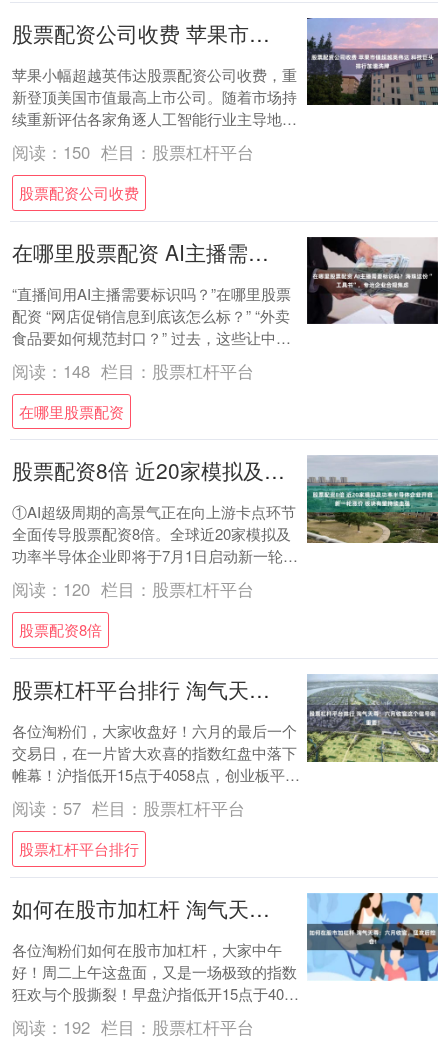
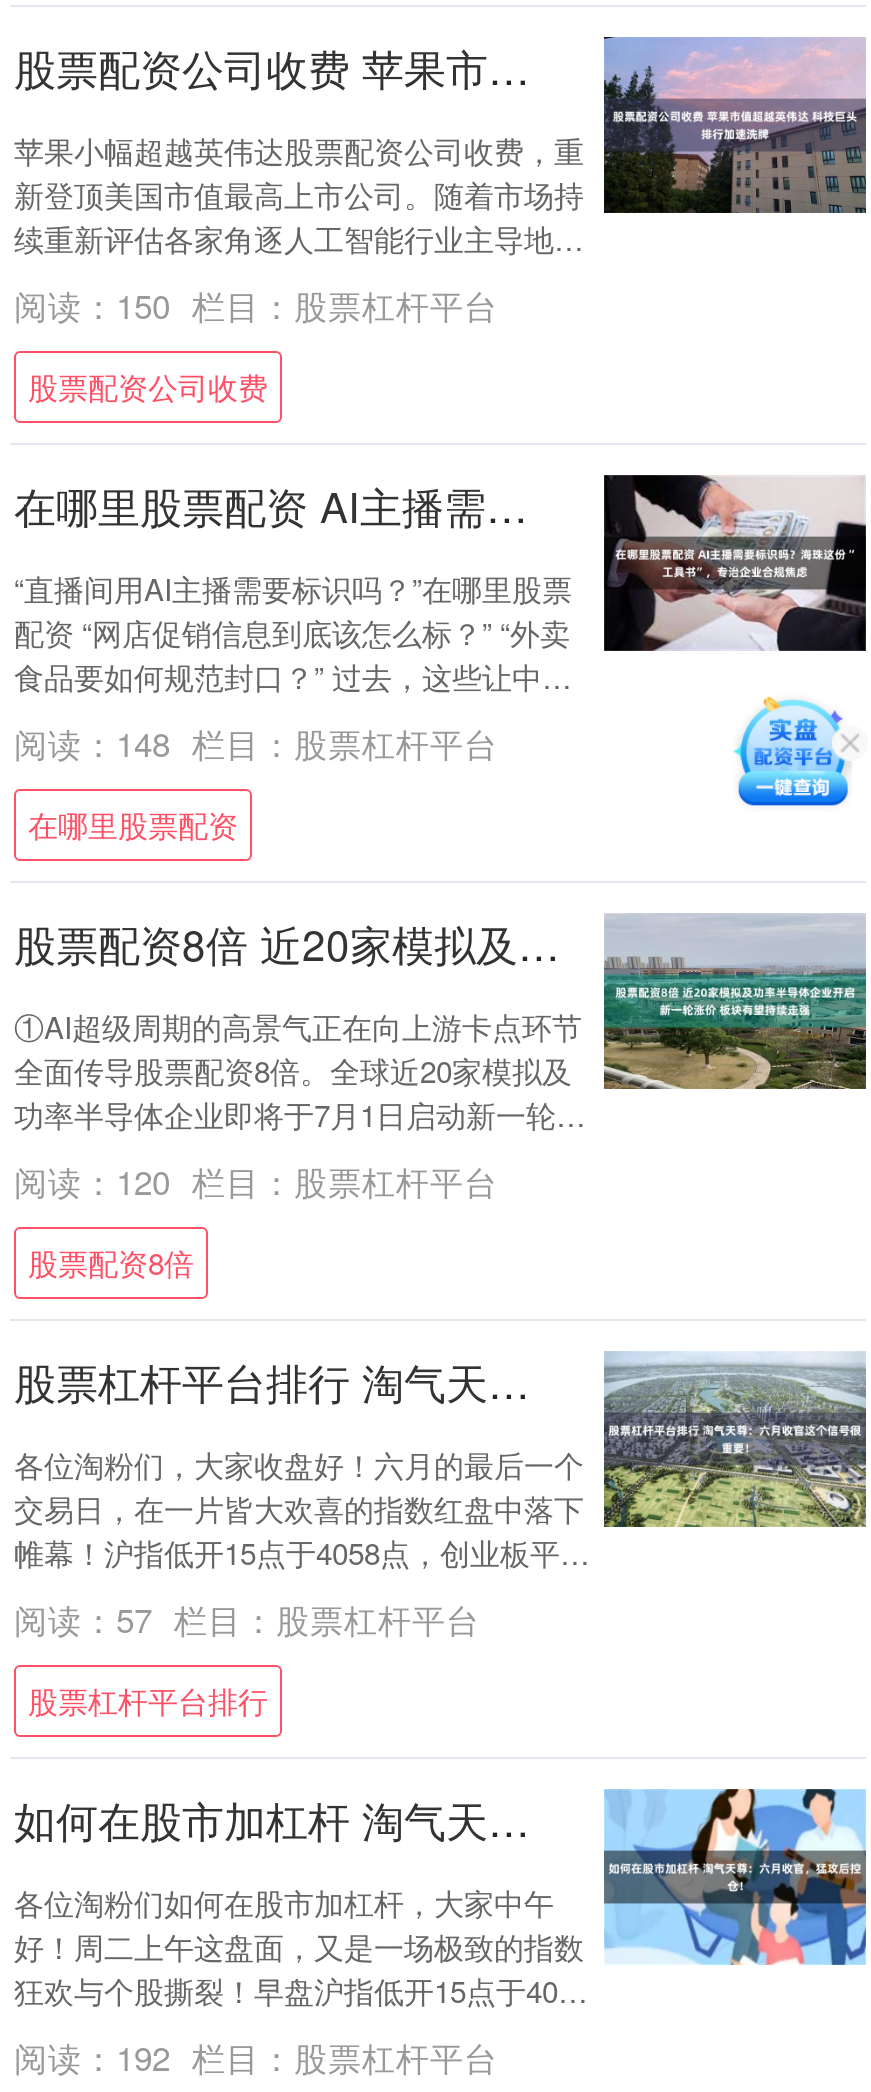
none -> [734,696,858,808] [image]

